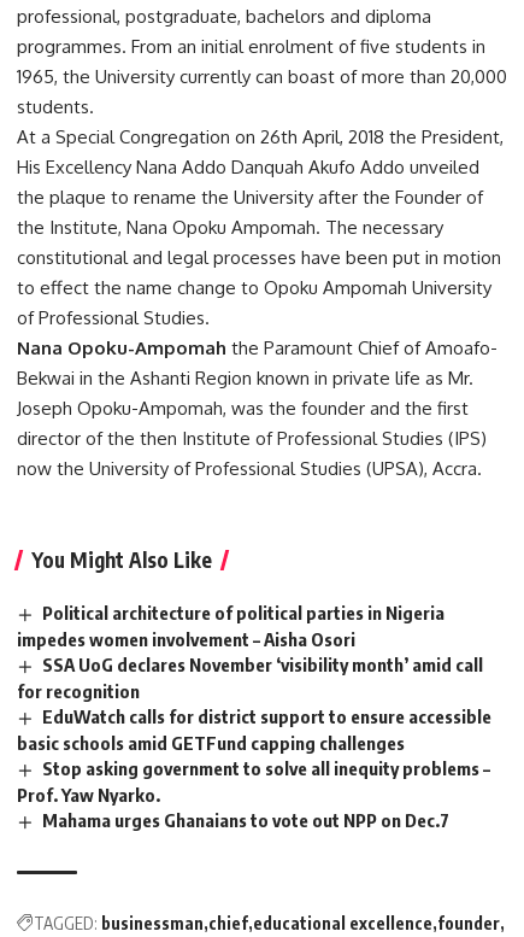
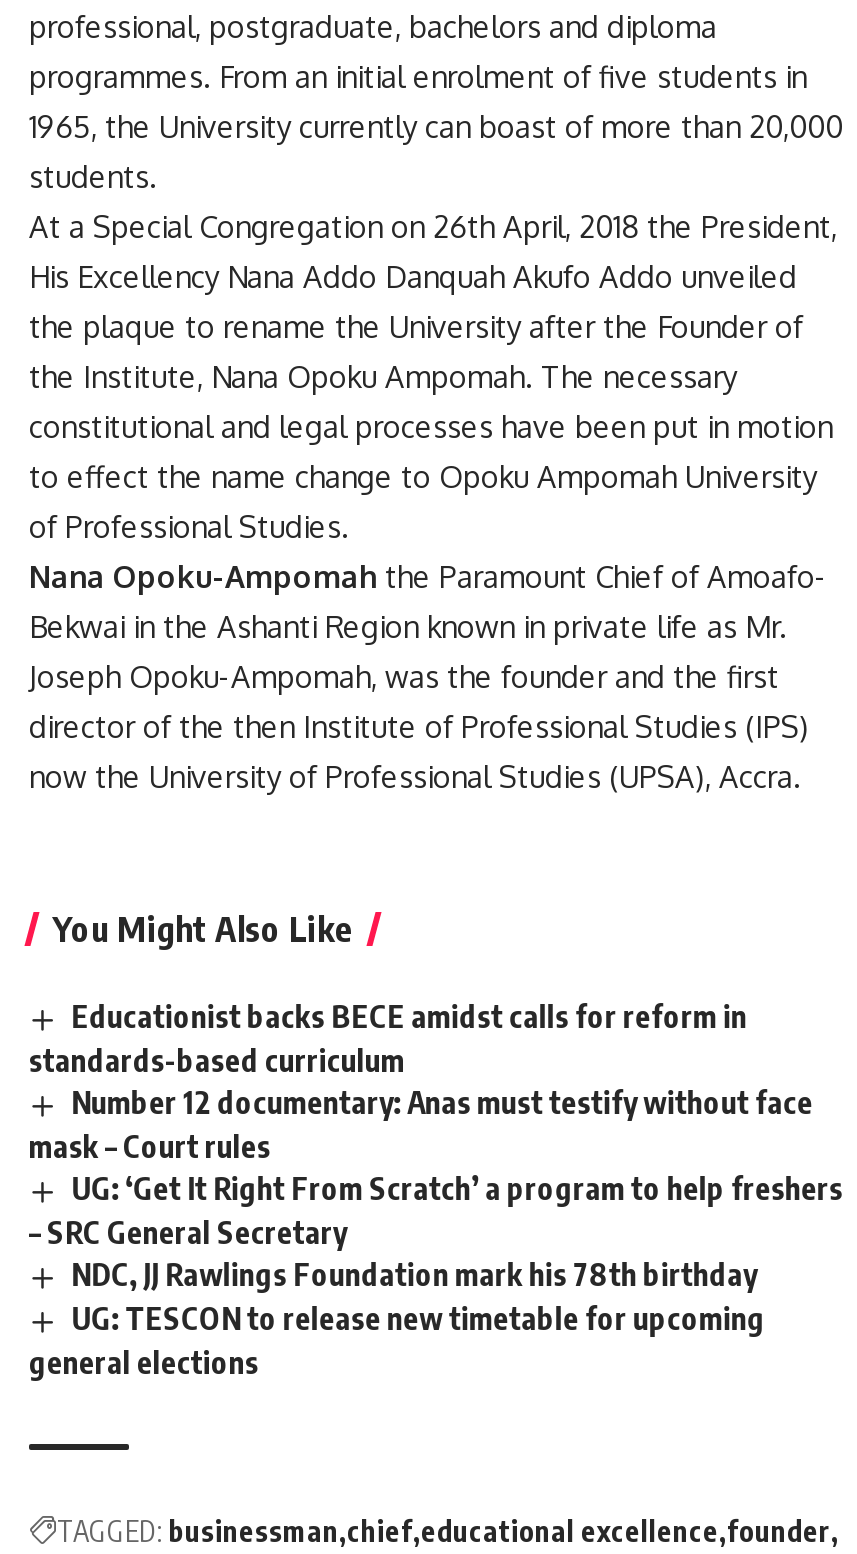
[17,602,492,831] Political architecture of political parties in Nigeria | impedes women involvement – Aisha Osori | SSA UoG declares November ‘visibility month’ amid call | for recognition | EduWatch calls for district support to ensure accessible | basic schools amid GETFund capping challenges | Stop asking government to solve all inequity problems – | Prof. Yaw Nyarko. | Mahama urges Ghanaians to vote out NPP on Dec.7 -> [29,999,843,1380] Educationist backs BECE amidst calls for reform in | standards-based curriculum | Number 12 documentary: Anas must testify without face | mask – Court rules | UG: ‘Get It Right From Scratch’ a program to help freshers | – SRC General Secretary | NDC, JJ Rawlings Foundation mark his 78th birthday | UG: TESCON to release new timetable for upcoming | general elections

